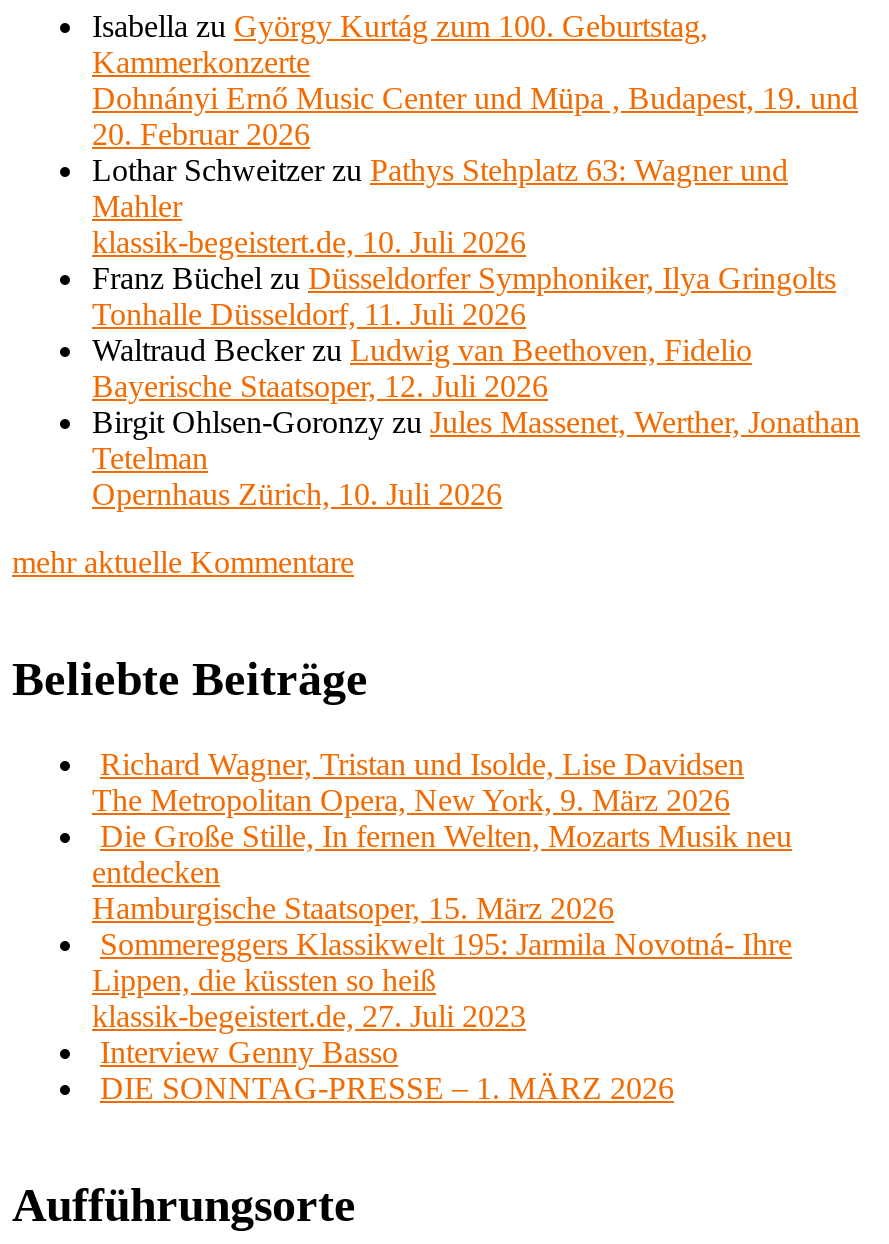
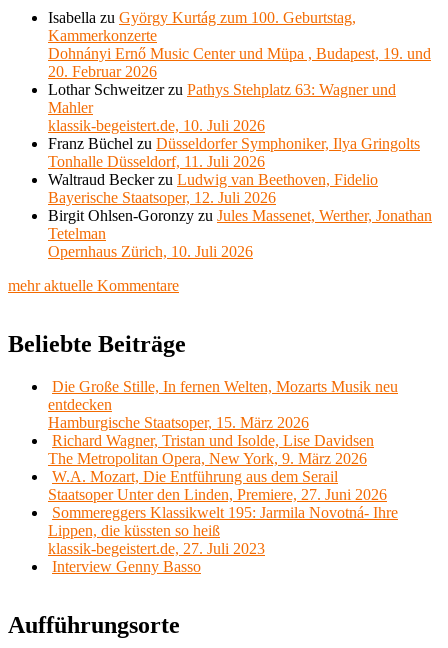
moved [92,747,744,817] -> [48,432,374,467]: Richard Wagner, Tristan und Isolde, Lise Davidsen | The Metropolitan Opera, New York, 9. März 2026
moved [92,819,792,925] -> [48,378,398,431]: Die Große Stille, In fernen Welten, Mozarts Musik neu | entdecken | Hamburgische Staatsoper, 15. März 2026
none -> [48,468,387,503] W.A. Mozart, Die Entführung aus dem Serail | Staatsoper Unter den Linden, Premiere, 27. Juni 2026
moved [92,927,792,1069] -> [48,504,398,575]: Sommereggers Klassikwelt 195: Jarmila Novotná- Ihre | Lippen, die küssten so heiß | klassik-begeistert.de, 27. Juli 2023 | Interview Genny Basso
[100,1071,674,1105] DIE SONNTAG-PRESSE – 1. MÄRZ 2026 -> none

